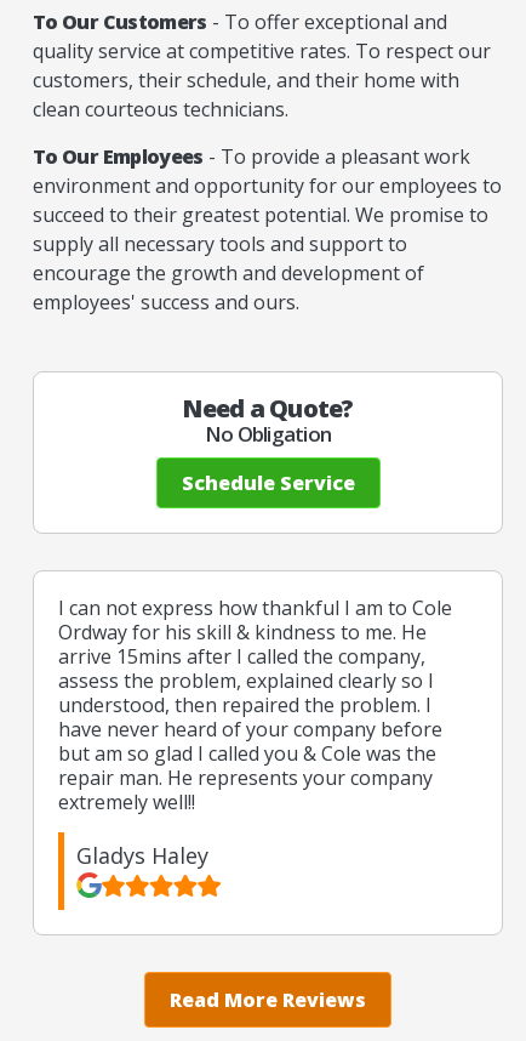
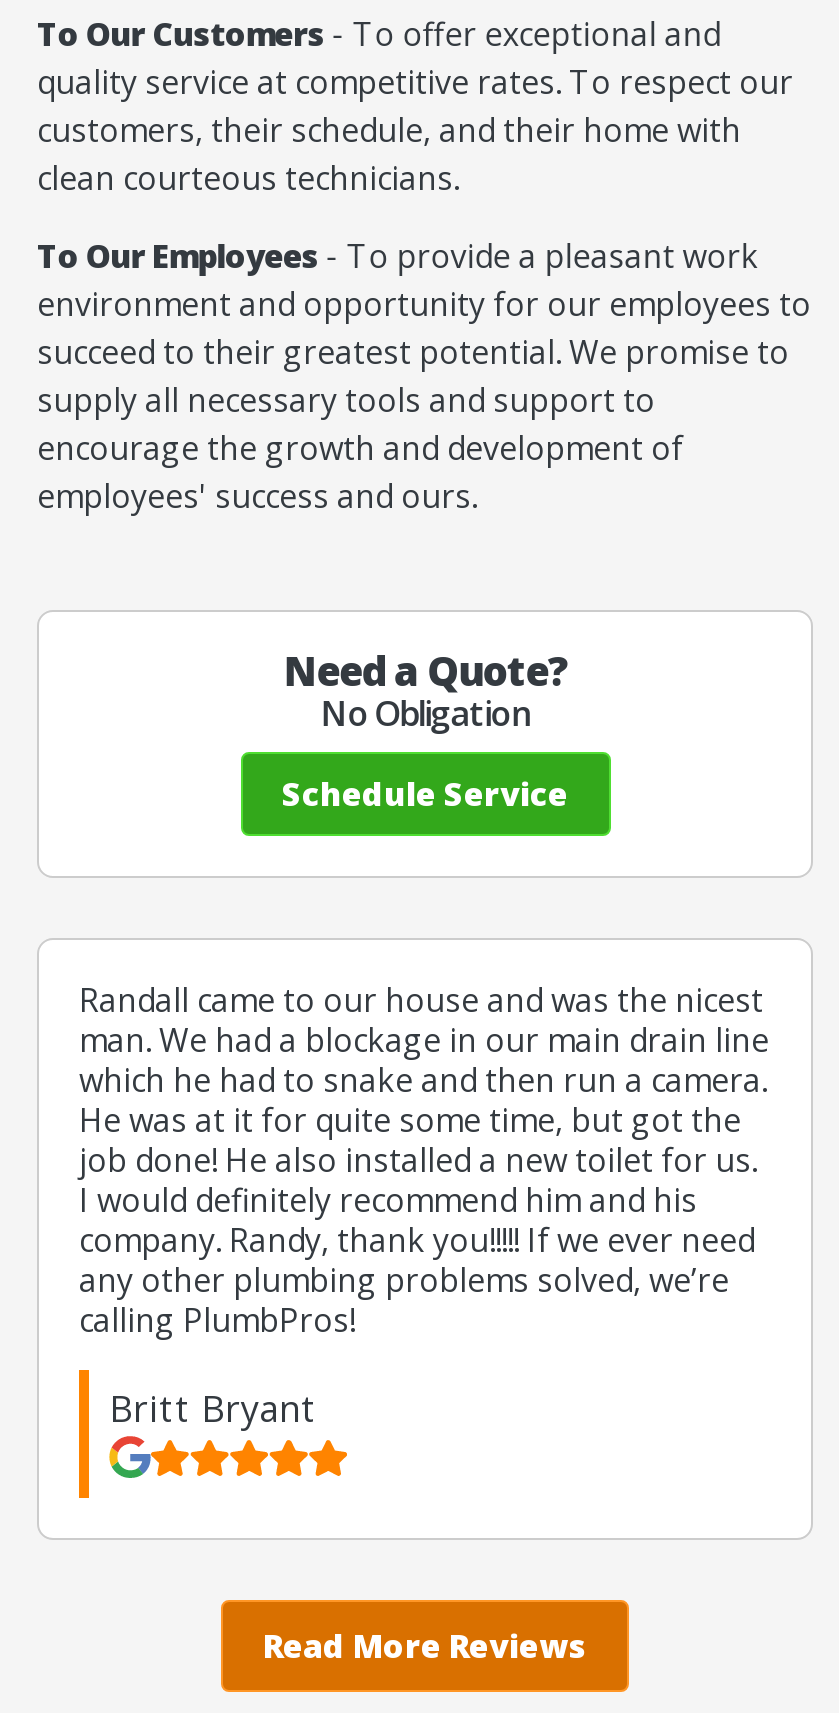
[58,595,452,815] I can not express how thankful I am to Cole | Ordway for his skill & kindness to me. He | arrive 15mins after I called the company, | assess the problem, explained clearly so I | understood, then repaired the problem. I | have never heard of your company before | but am so glad I called you & Cole was the | repair man. He represents your company | extremely well!! -> [79,978,769,1342] Randall came to our house and was the nicest | man. We had a blockage in our main drain line | which he had to snake and then run a camera. | He was at it for quite some time, but got the | job done! He also installed a new toilet for us. | I would definitely recommend him and his | company. Randy, thank you!!!!! If we ever need | any other plumbing problems solved, we’re | calling PlumbPros!
[76,841,208,870] Gladys Haley -> [109,1384,317,1432] Britt Bryant

